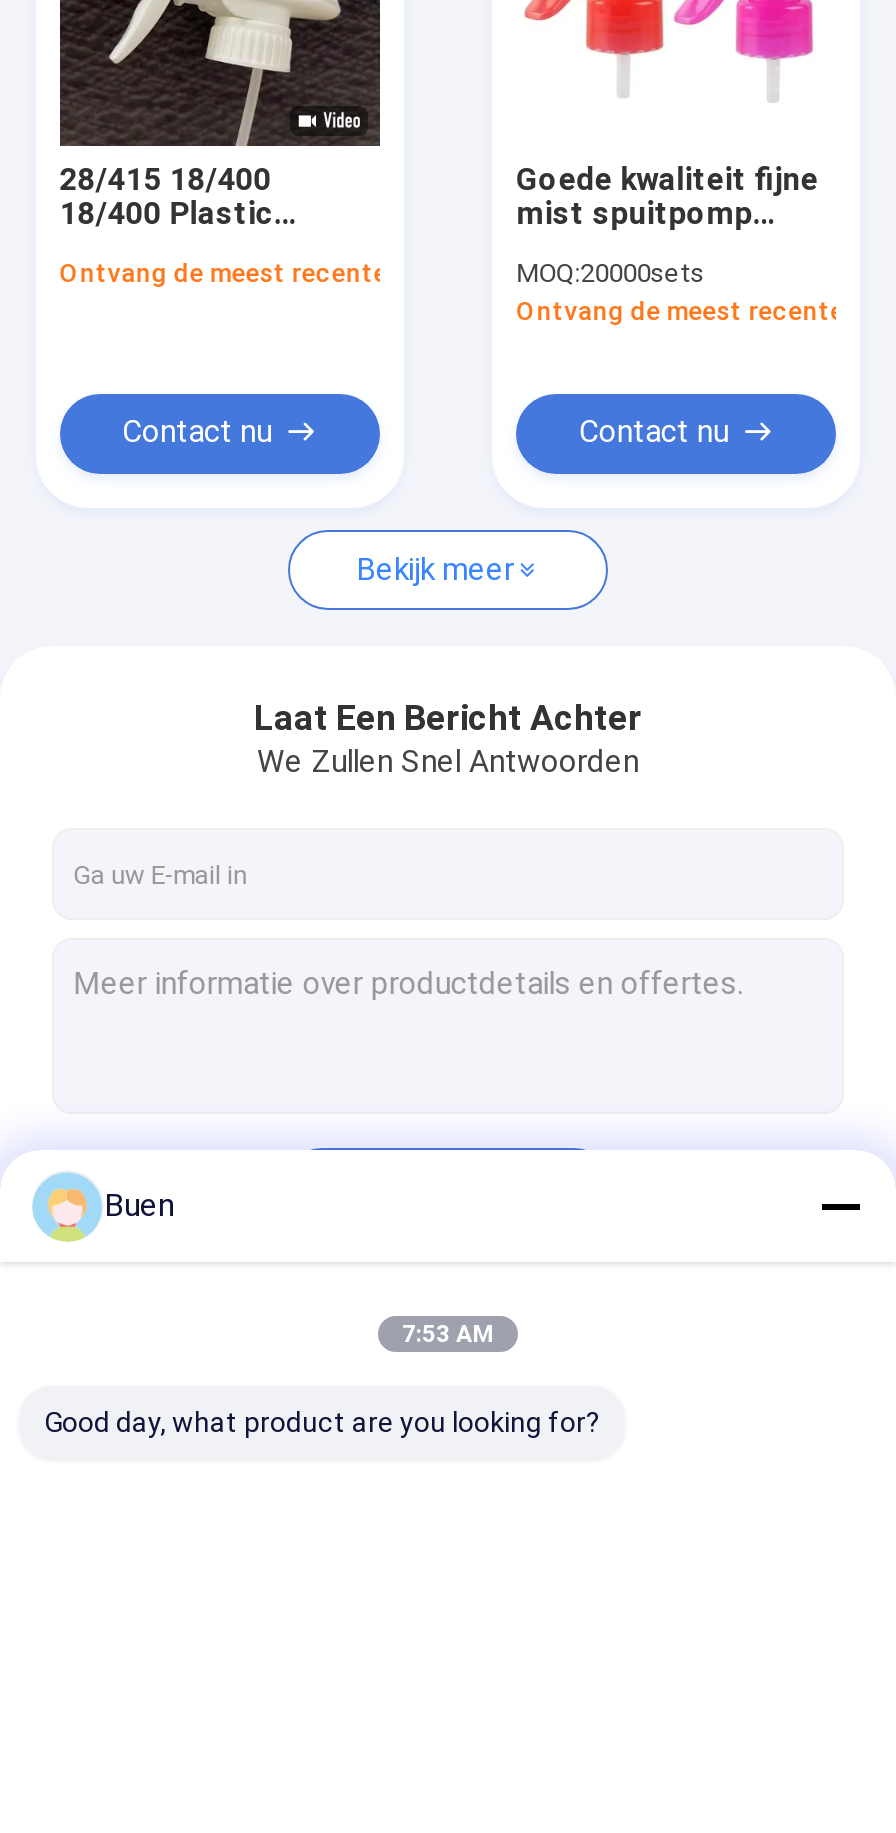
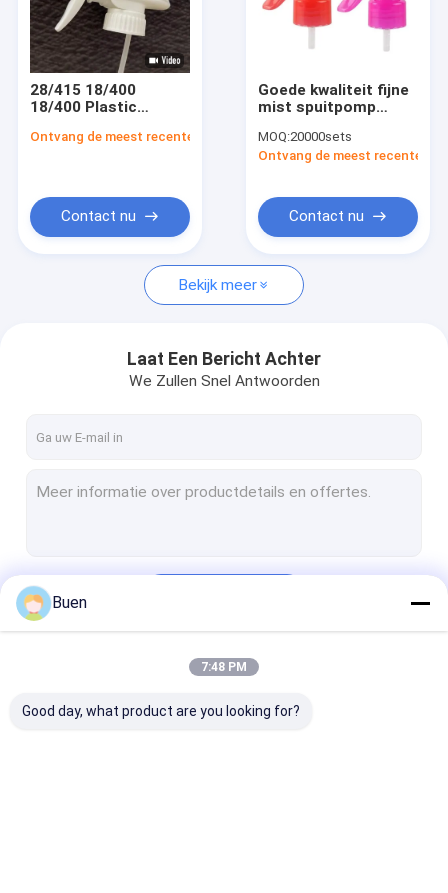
[402,1320,494,1348] 7:53 AM -> [201,660,247,674] 7:48 PM

